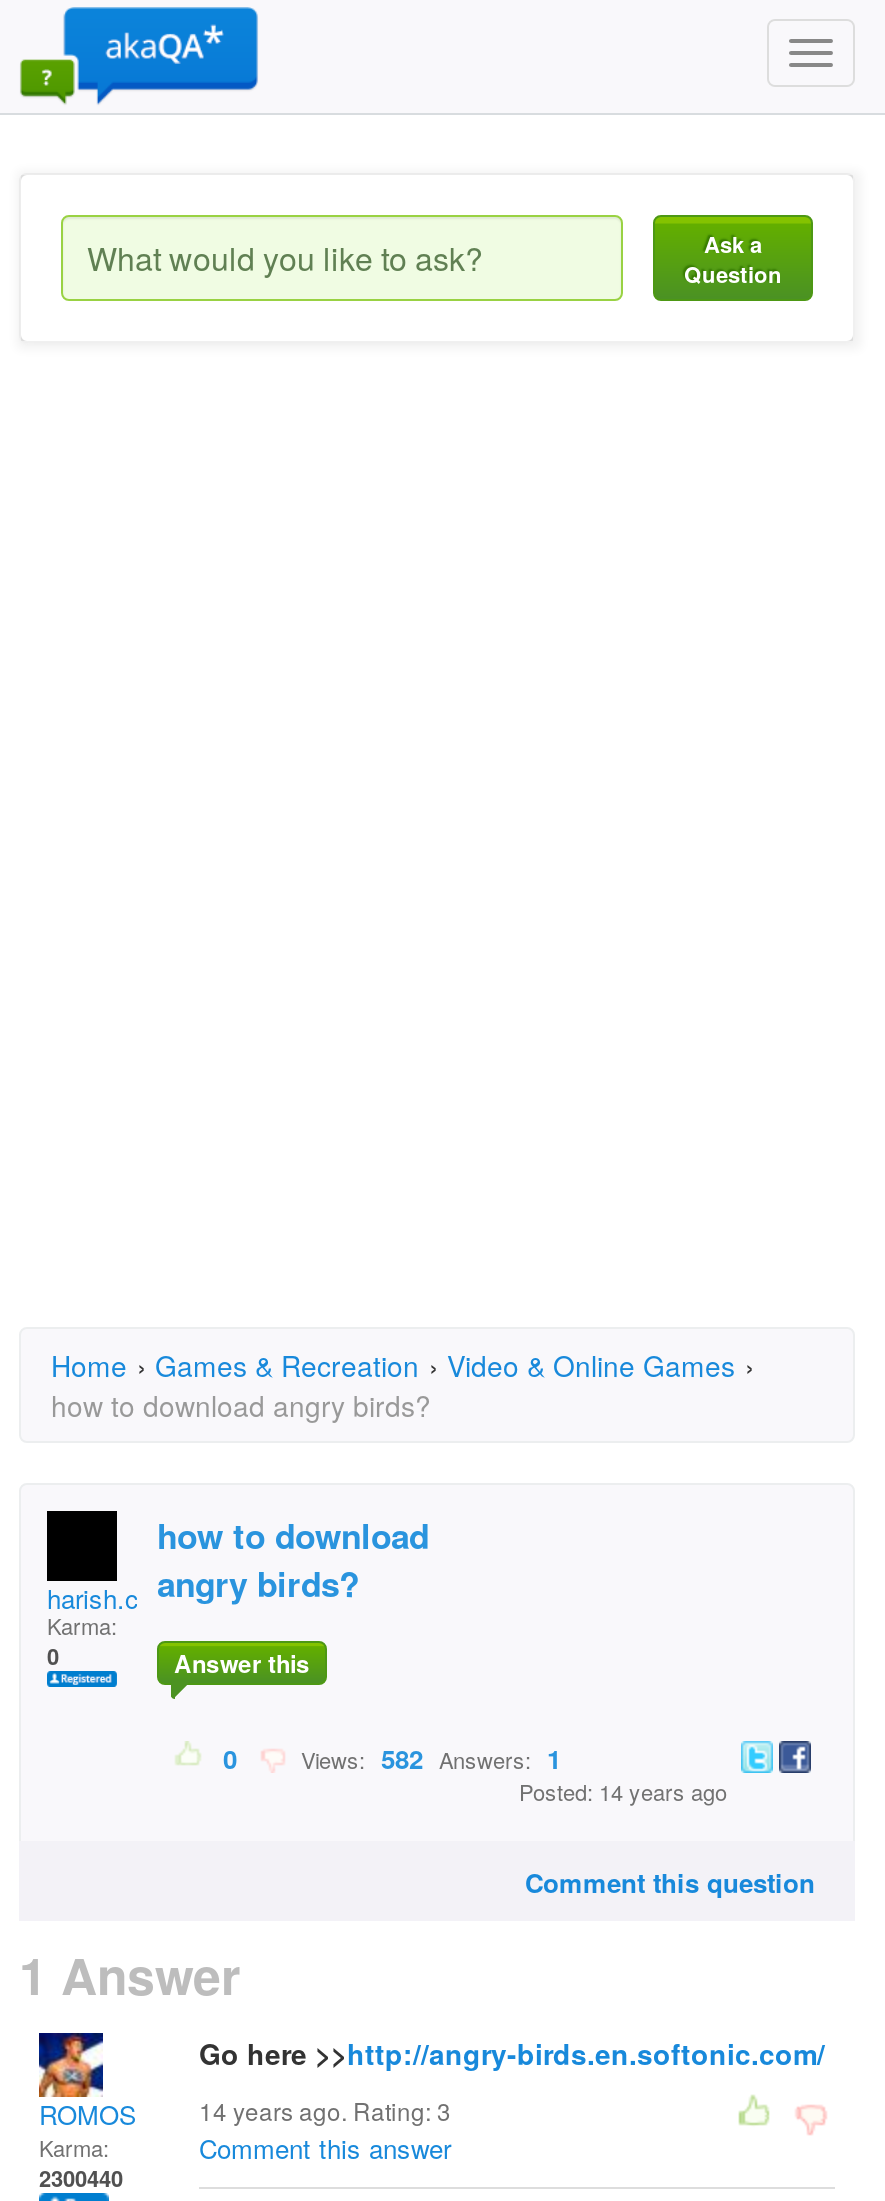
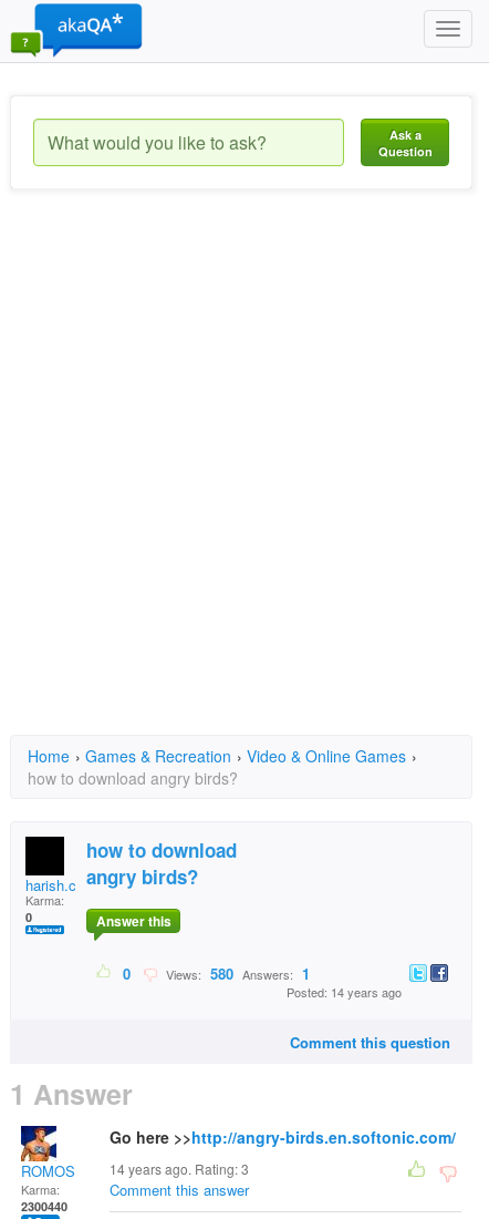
[289,1739,561,1777] Views: 582 Answers: 1 -> [159,963,310,984] Views: 580 Answers: 1

